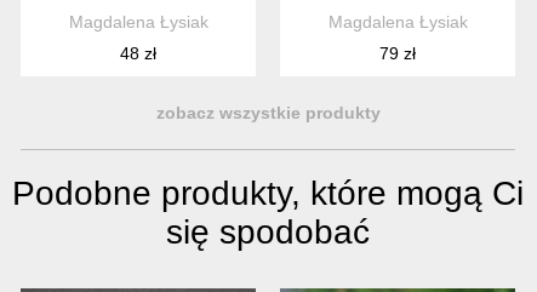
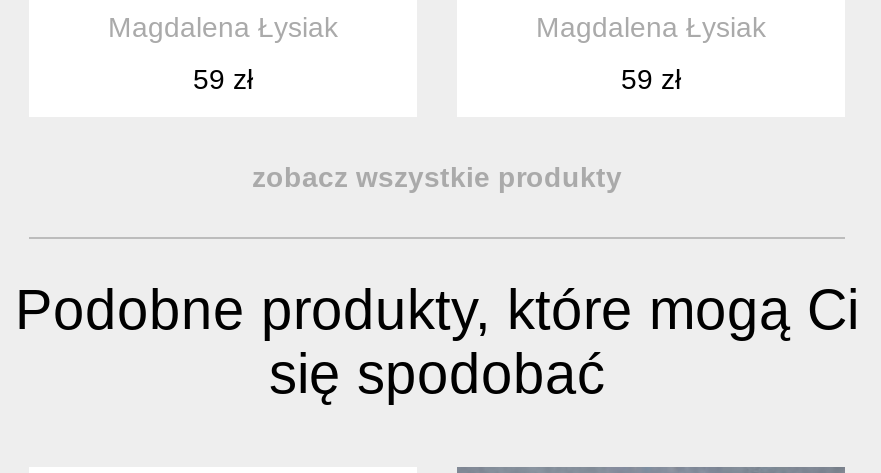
[120,43,156,62] 48 zł -> [193,62,253,94] 59 zł
[379,43,416,62] 79 zł -> [621,62,681,94] 59 zł

